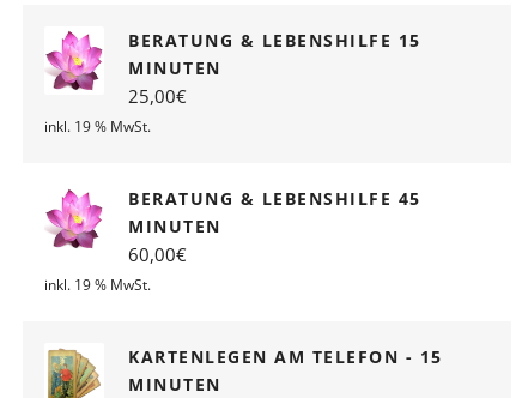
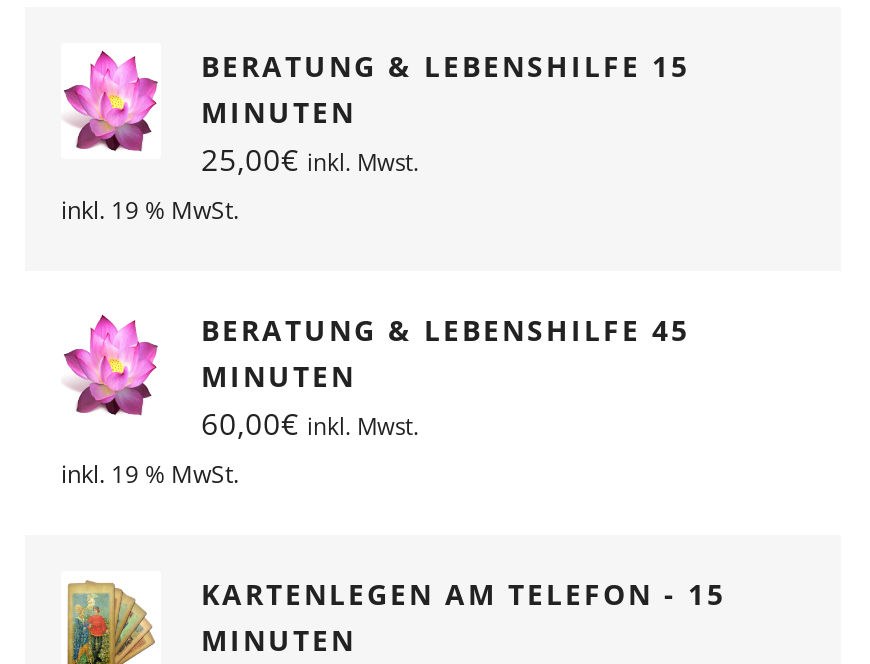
[128,84,187,108] 25,00€ -> [201,139,419,179] 25,00€ inkl. Mwst.
[128,242,187,266] 60,00€ -> [201,403,419,443] 60,00€ inkl. Mwst.

